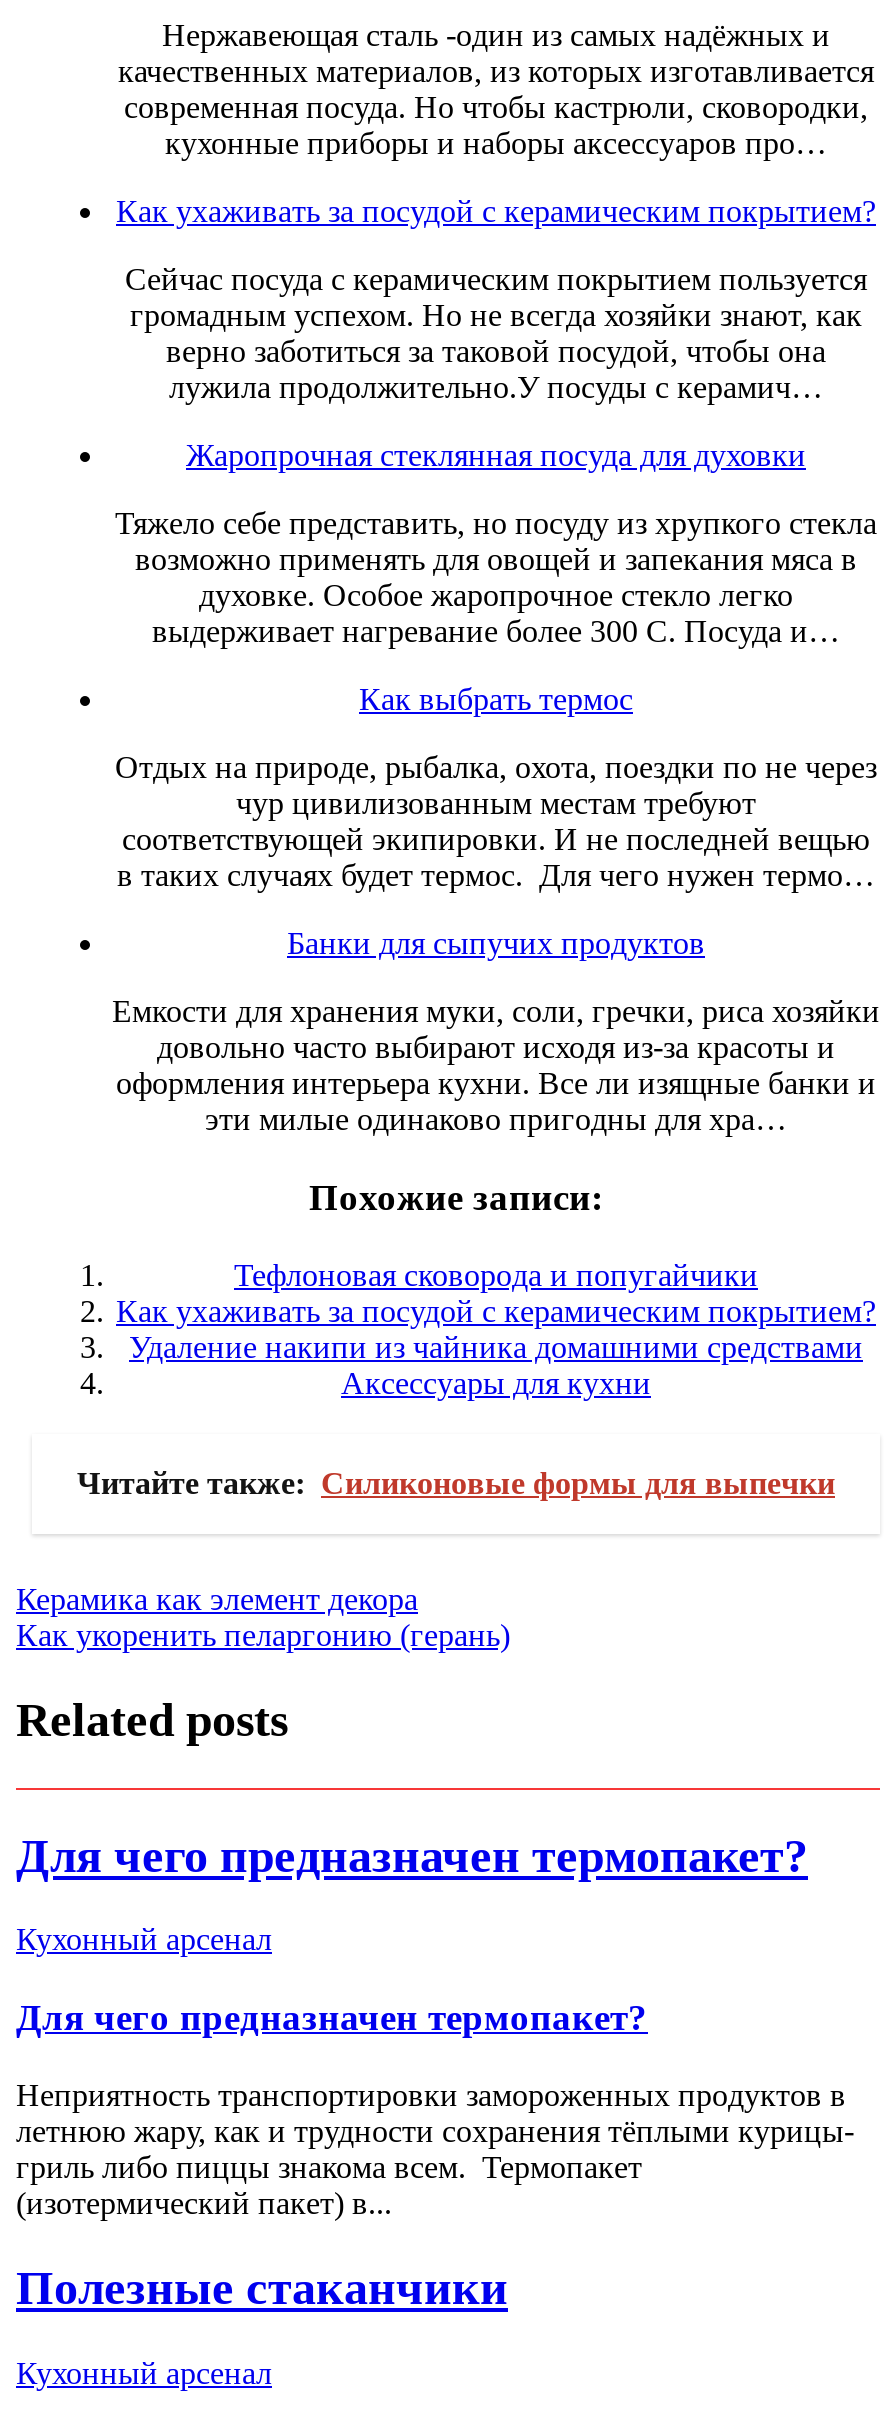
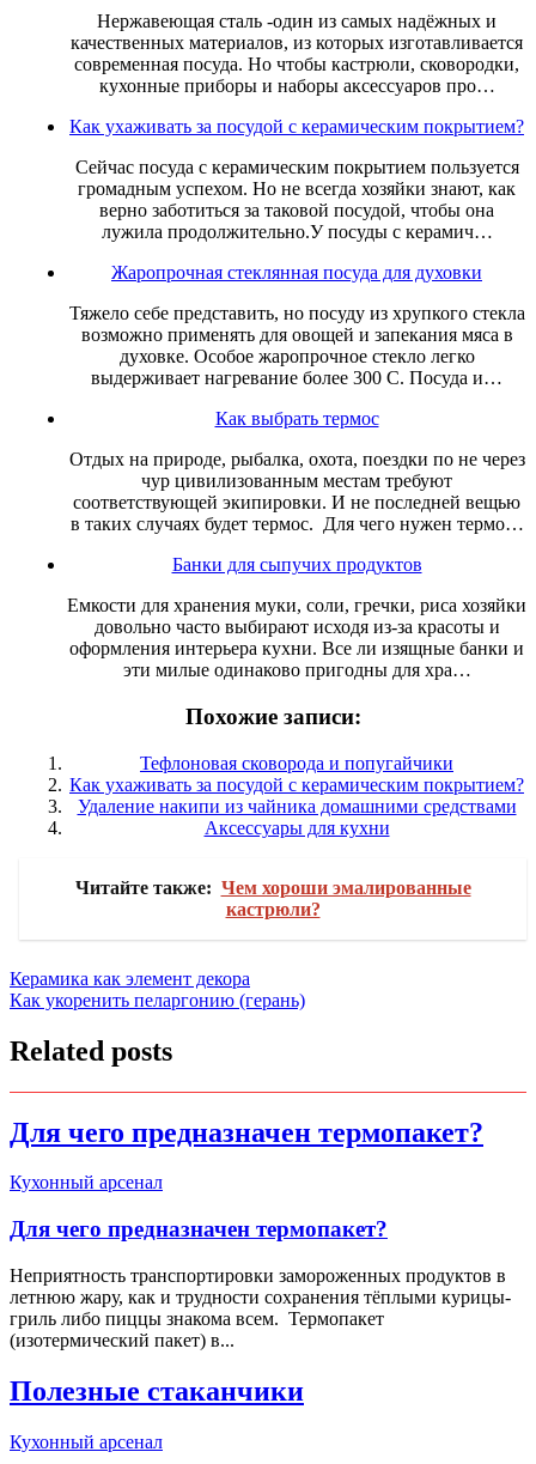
[77,1466,835,1500] Читайте также: Силиконовые формы для выпечки -> [75,877,471,919] Читайте также: Чем хороши эмалированные | кастрюли?

